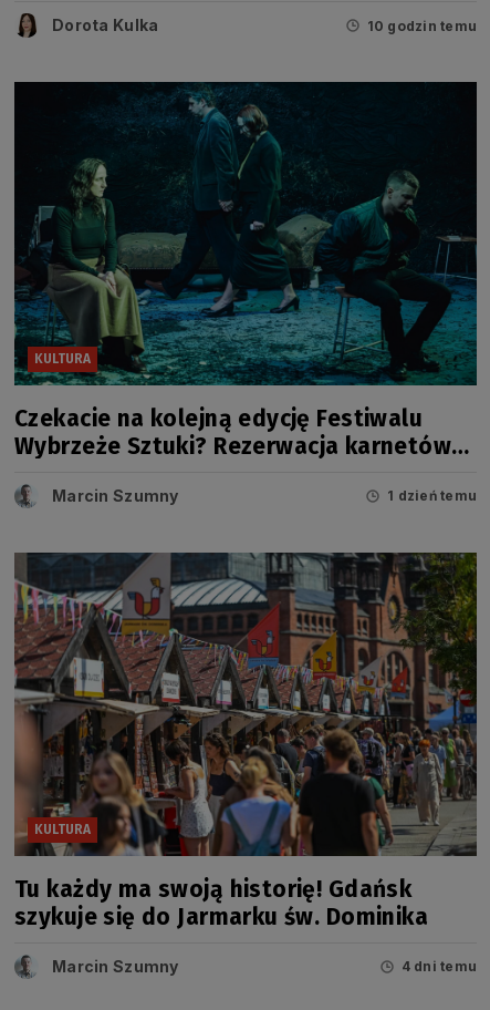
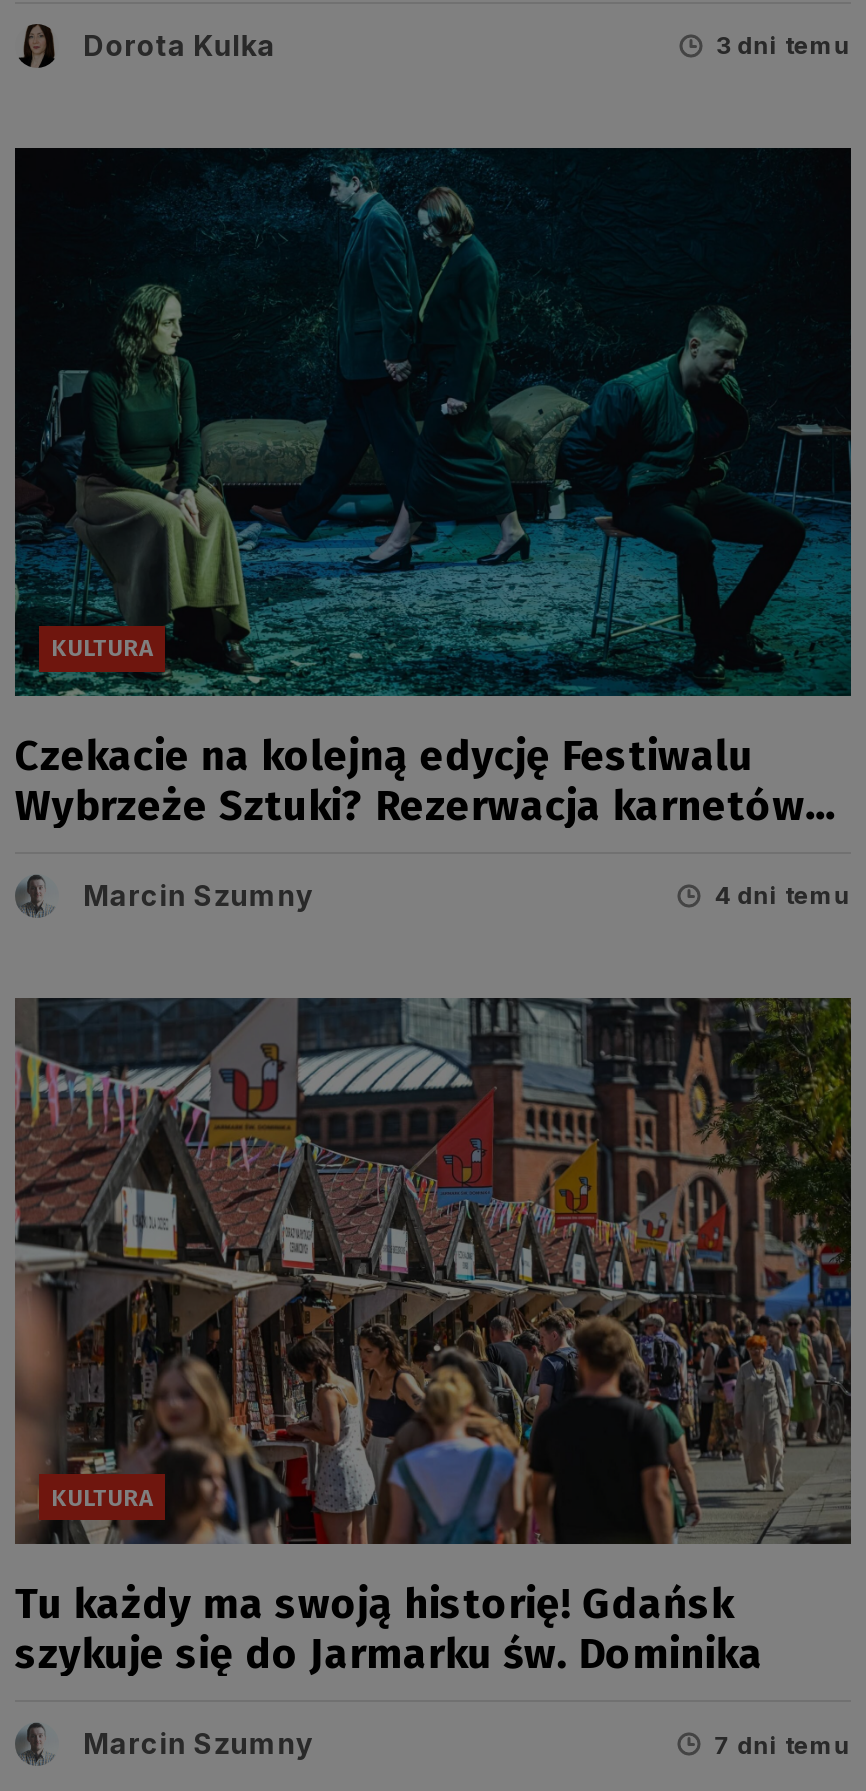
[367,17,477,34] 10 godzin temu -> [716,31,851,61] 3 dni temu
[387,488,477,504] 1 dzień temu -> [714,881,851,911] 4 dni temu
[401,958,477,975] 4 dni temu -> [714,1730,851,1760] 7 dni temu

